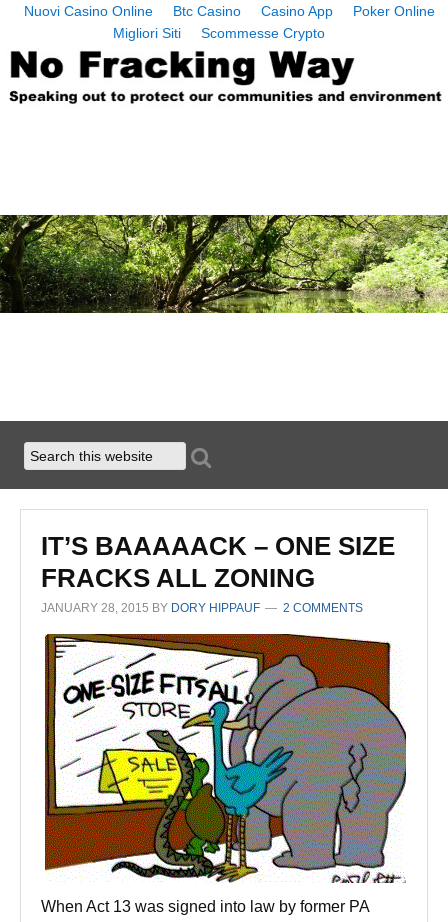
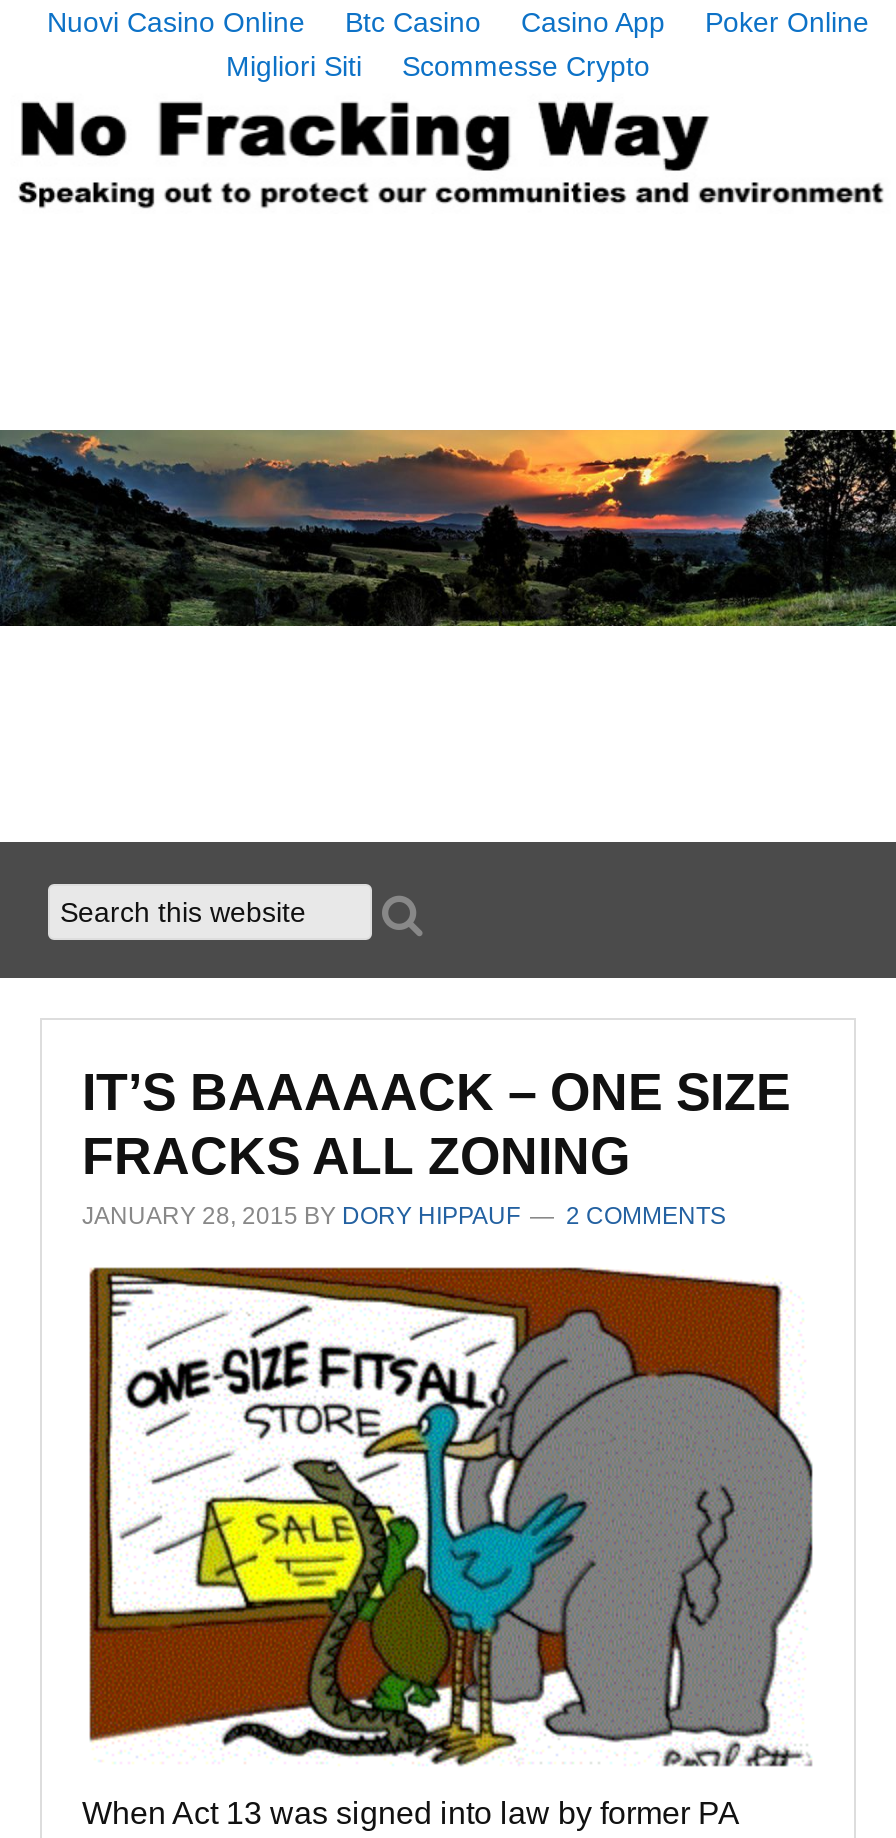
[3,214,445,314] [image] -> [6,428,890,628] [image]

